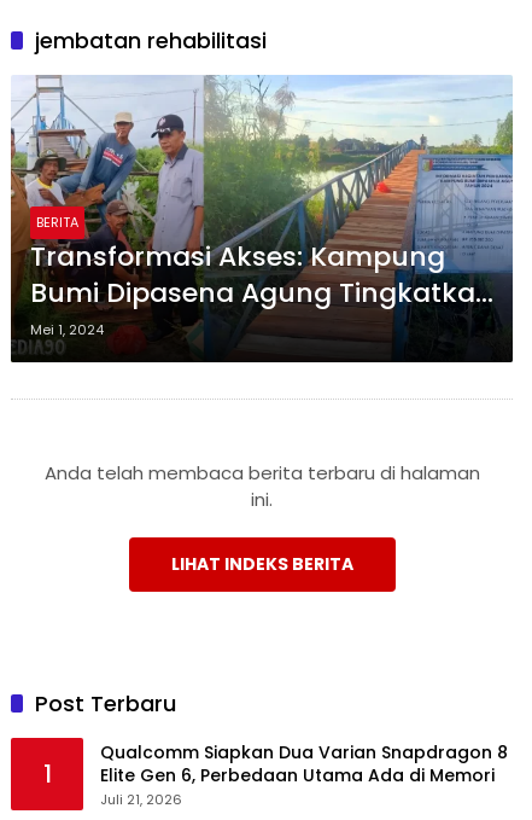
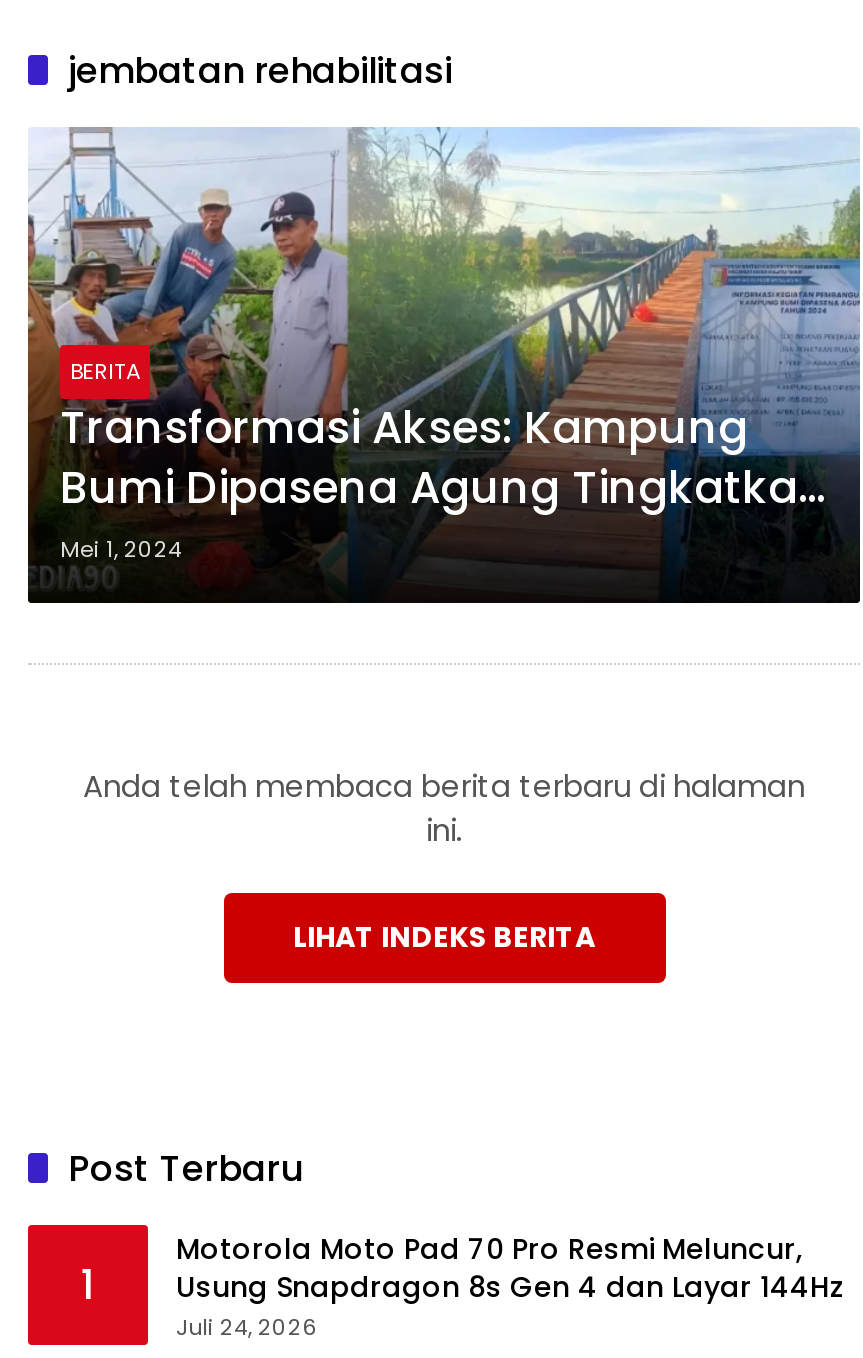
[100,740,508,809] Qualcomm Siapkan Dua Varian Snapdragon 8 | Elite Gen 6, Perbedaan Utama Ada di Memori | Juli 21, 2026 -> [176,1228,844,1342] Motorola Moto Pad 70 Pro Resmi Meluncur, | Usung Snapdragon 8s Gen 4 dan Layar 144Hz | Juli 24, 2026

